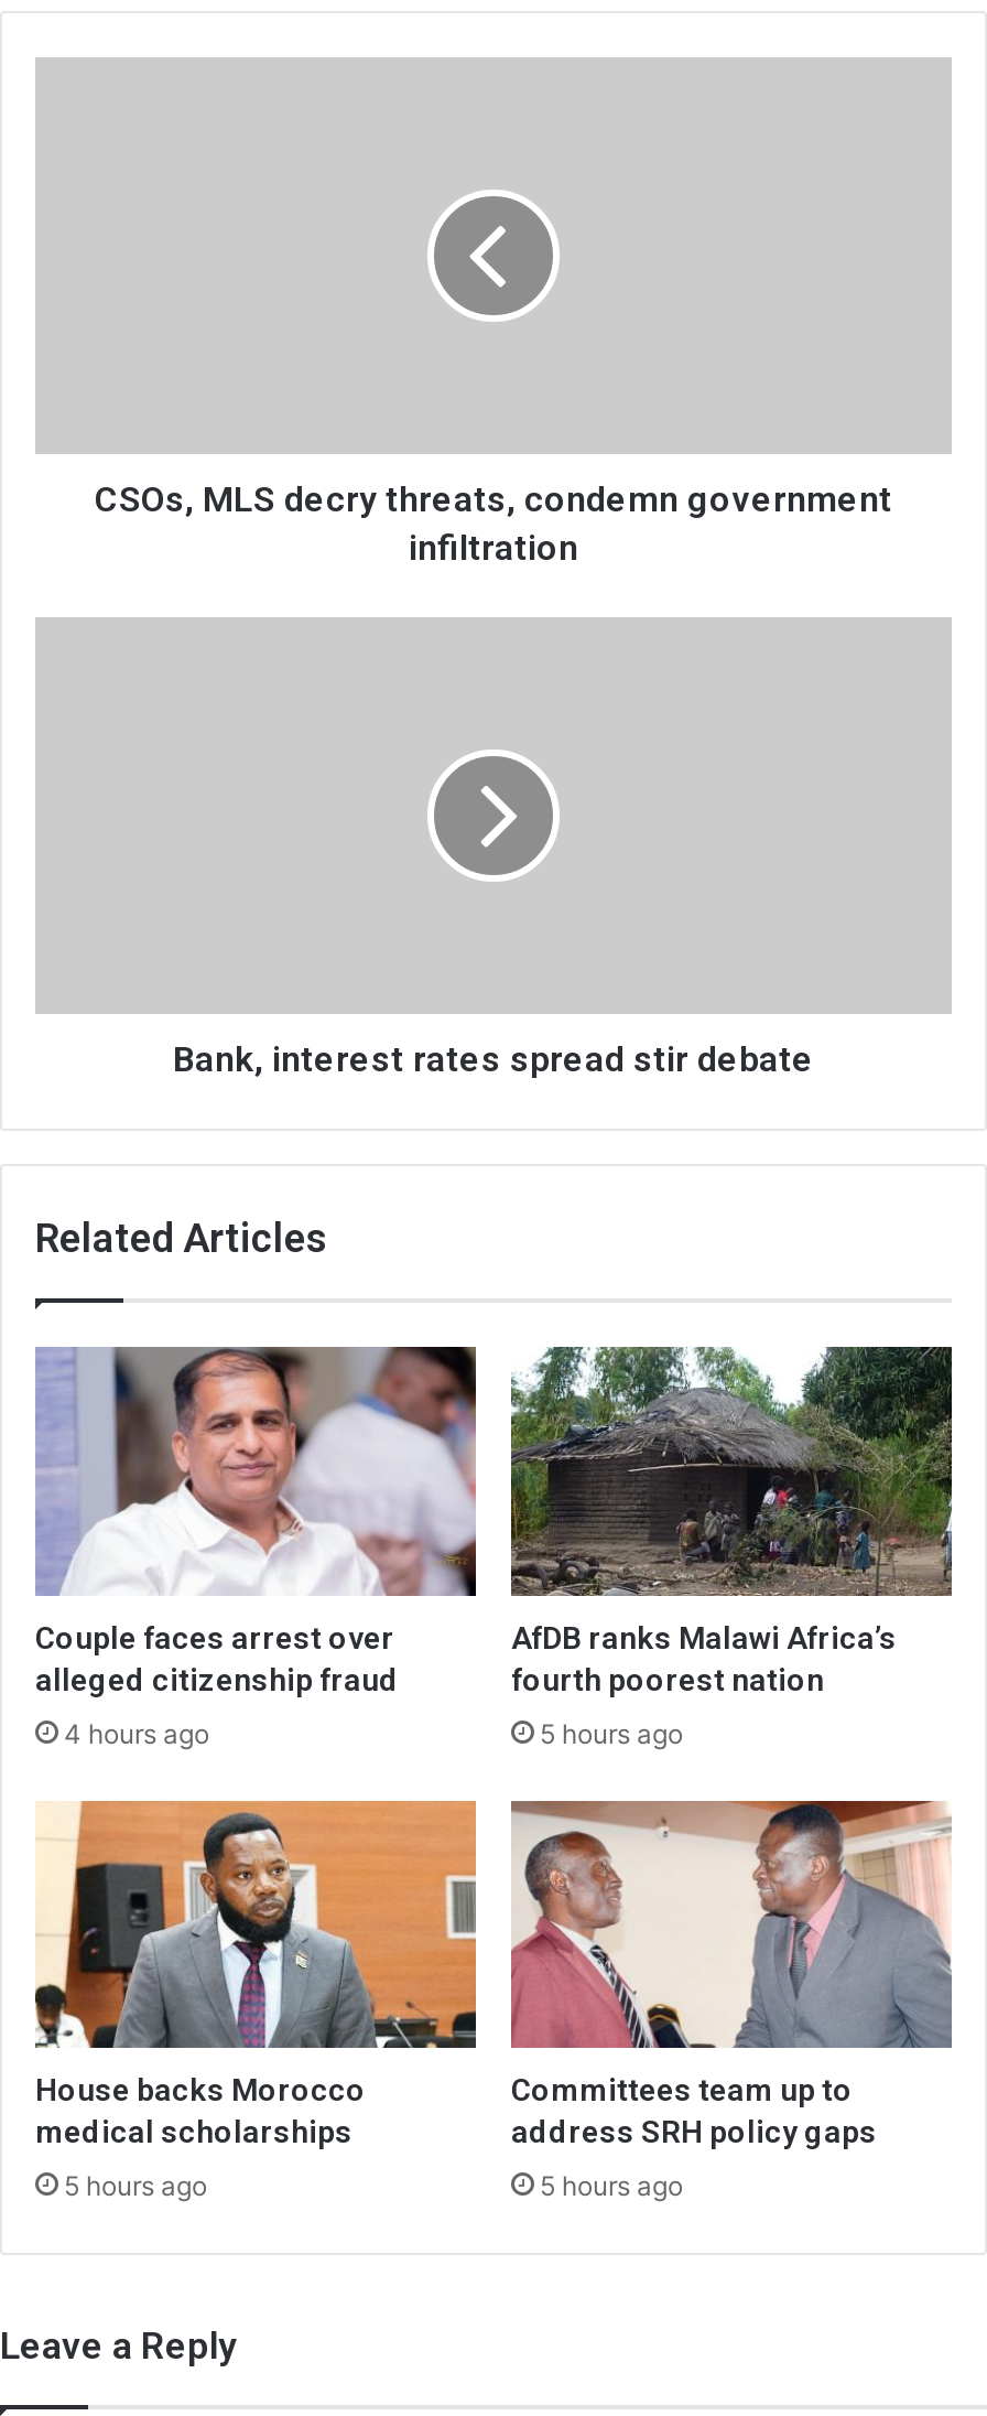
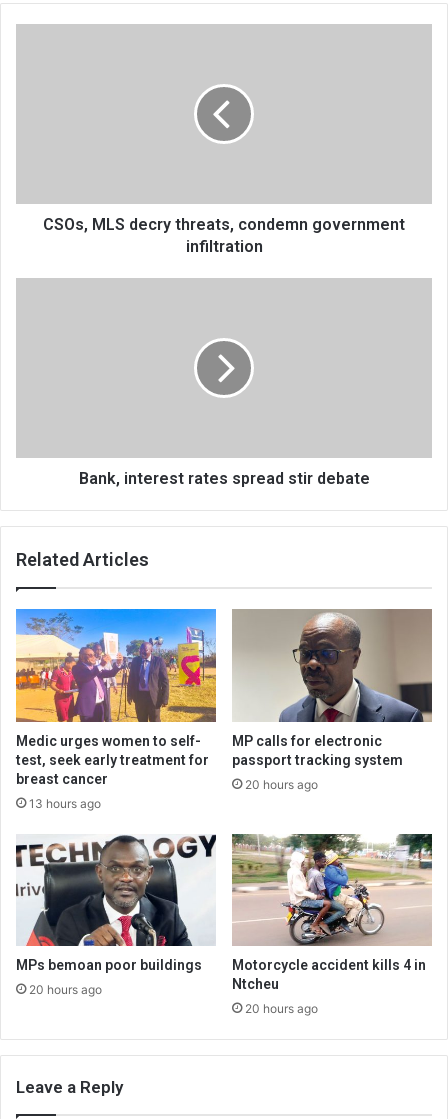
[33,1345,478,1696] [image] | Couple faces arrest over | alleged citizenship fraud -> [15,608,217,786] [image] | Medic urges women to self- | test, seek early treatment for | breast cancer
[509,1345,952,1696] [image] | AfDB ranks Malawi Africa’s | fourth poorest nation -> [231,608,433,767] [image] | MP calls for electronic | passport tracking system
[64,1716,209,1749] 4 hours ago -> [29,795,101,810] 13 hours ago
[540,1716,683,1749] 5 hours ago -> [245,776,318,791] 20 hours ago
[33,1799,478,2150] [image] | House backs Morocco | medical scholarships -> [15,834,217,973] [image] | MPs bemoan poor buildings
[511,1799,952,2150] [image] | Committees team up to | address SRH policy gaps -> [232,833,433,992] [image] | Motorcycle accident kills 4 in | Ntcheu
[64,2170,207,2203] 5 hours ago -> [29,982,102,997] 20 hours ago
[540,2170,683,2203] 5 hours ago -> [245,1001,318,1016] 20 hours ago

